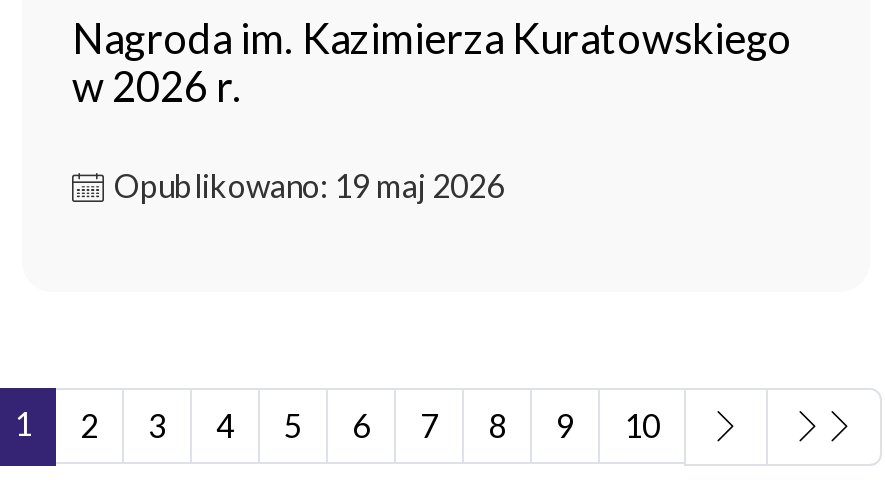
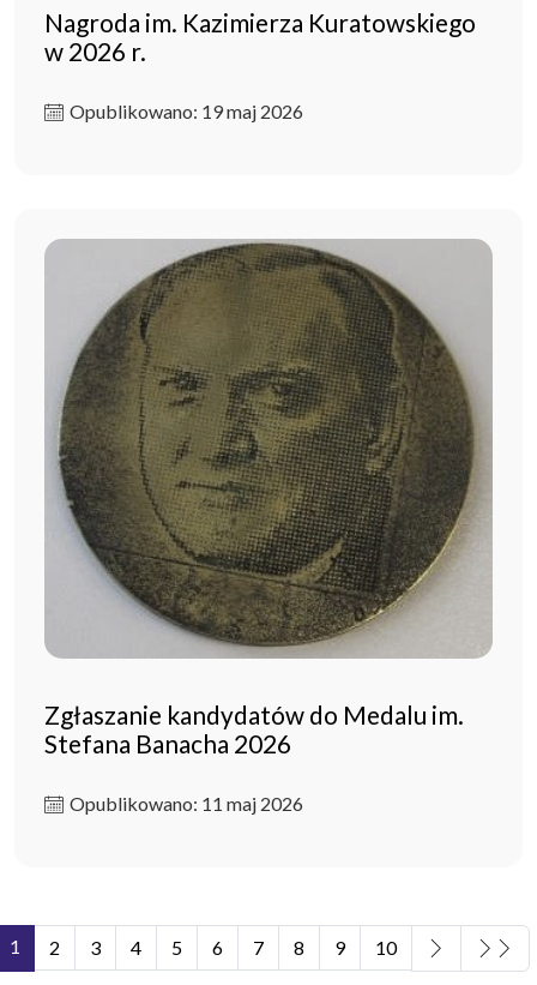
none -> [44,239,494,814] [image] | Zgłaszanie kandydatów do Medalu im. | Stefana Banacha 2026 | Opublikowano: 11 maj 2026

